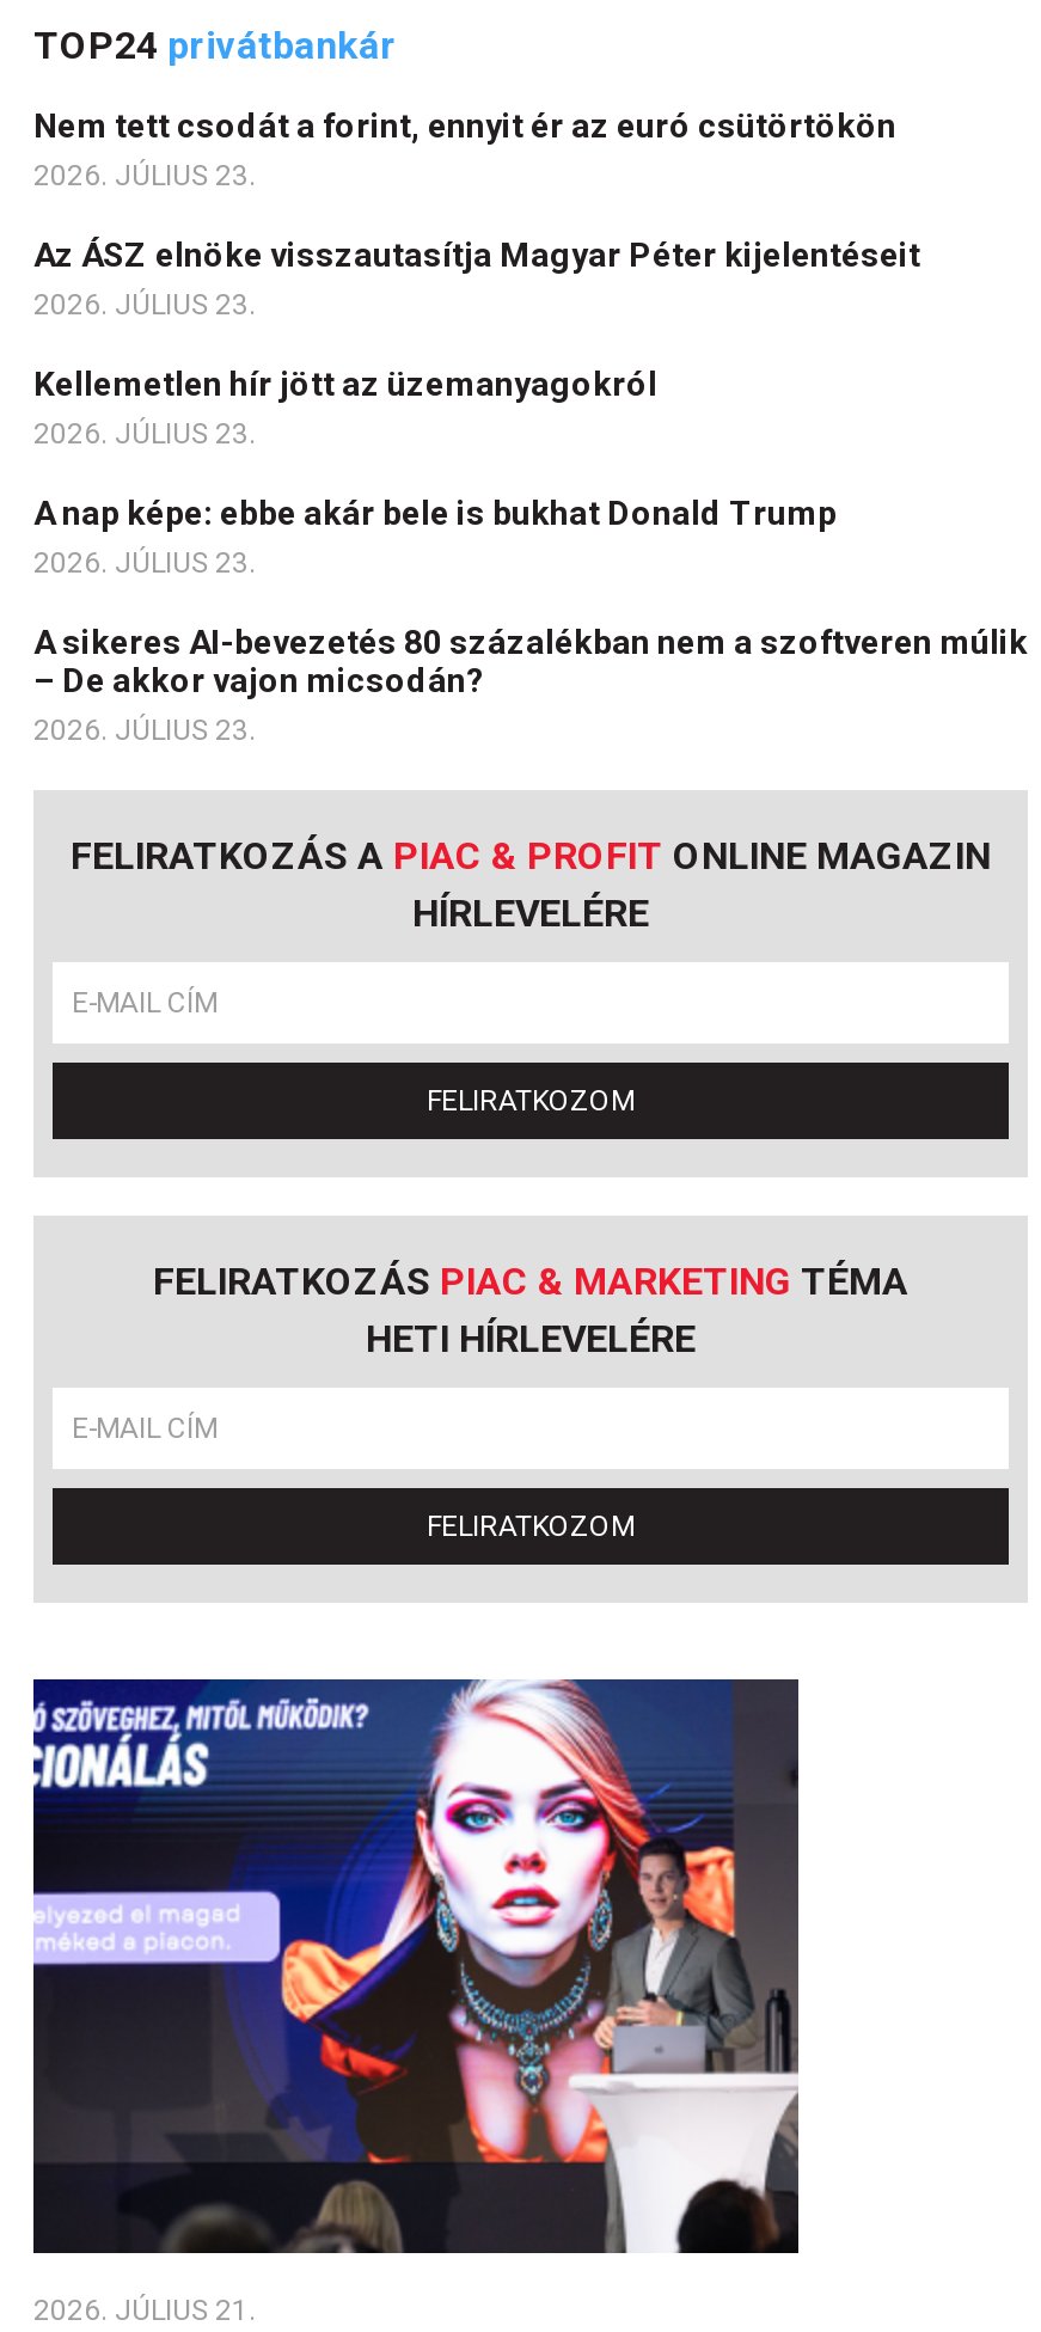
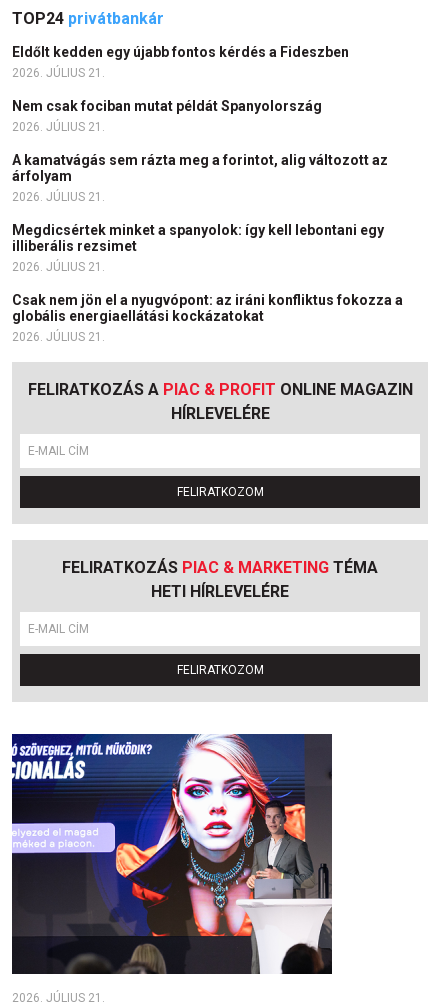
[33,106,904,192] Nem tett csodát a forint, ennyit ér az euró csütörtökön | 2026. JÚLIUS 23. -> [12,44,355,80] Eldőlt kedden egy újabb fontos kérdés a Fideszben | 2026. JÚLIUS 21.
[33,235,927,321] Az ÁSZ elnöke visszautasítja Magyar Péter kijelentéseit | 2026. JÚLIUS 23. -> [12,98,325,134] Nem csak fociban mutat példát Spanyolország | 2026. JÚLIUS 21.
[33,364,665,450] Kellemetlen hír jött az üzemanyagokról | 2026. JÚLIUS 23. -> [12,152,388,204] A kamatvágás sem rázta meg a forintot, alig változott az | árfolyam | 2026. JÚLIUS 21.
[33,493,844,579] A nap képe: ebbe akár bele is bukhat Donald Trump | 2026. JÚLIUS 23. -> [12,222,384,274] Megdicsértek minket a spanyolok: így kell lebontani egy | illiberális rezsimet | 2026. JÚLIUS 21.
[33,622,1028,747] A sikeres AI-bevezetés 80 százalékban nem a szoftveren múlik | – De akkor vajon micsodán? | 2026. JÚLIUS 23. -> [12,292,403,344] Csak nem jön el a nyugvópont: az iráni konfliktus fokozza a | globális energiaellátási kockázatokat | 2026. JÚLIUS 21.

